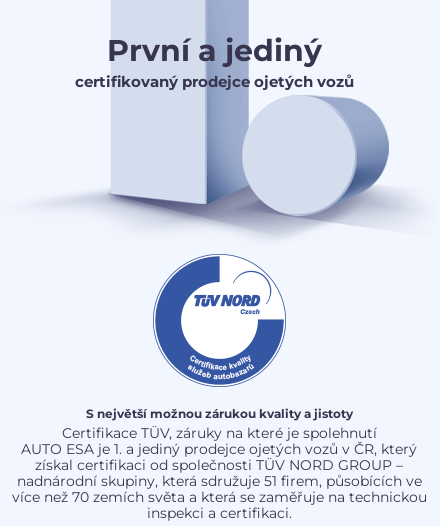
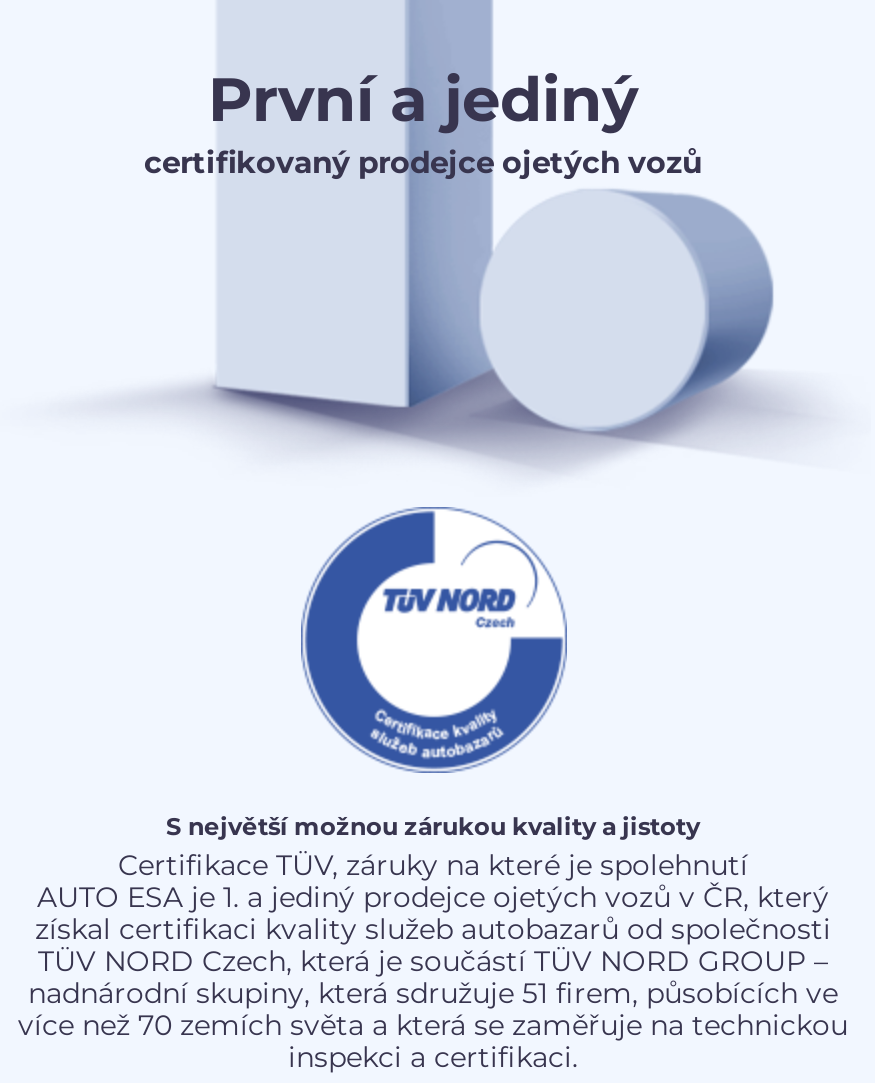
[35,456,403,474] získal certifikaci od společnosti TÜV NORD GROUP – -> [35,911,831,979] získal certifikaci kvality služeb autobazarů od společnosti | TÜV NORD Czech, která je součástí TÜV NORD GROUP –

